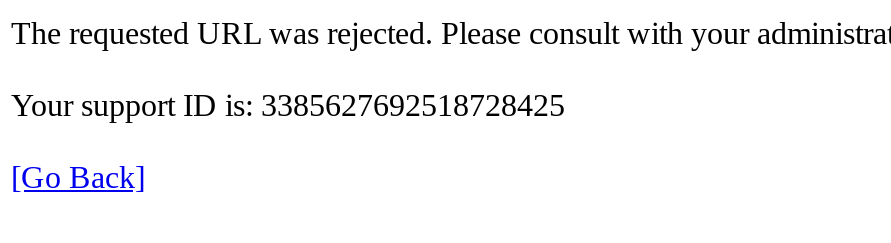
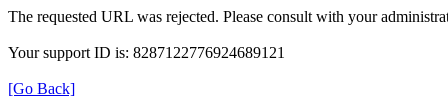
[11,88,565,122] Your support ID is: 3385627692518728425 -> [8,44,285,61] Your support ID is: 8287122776924689121

